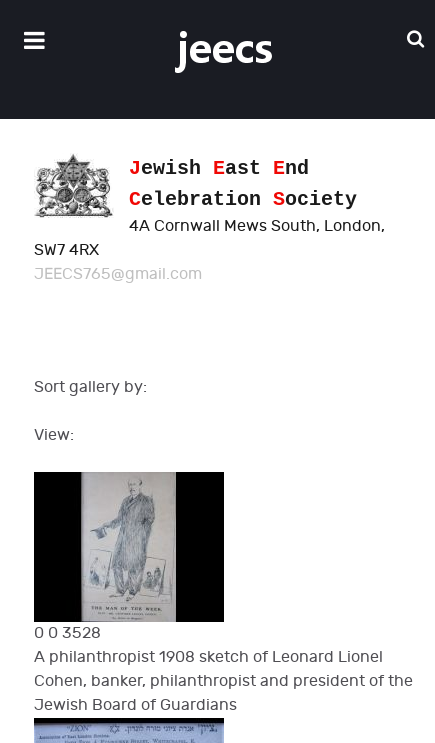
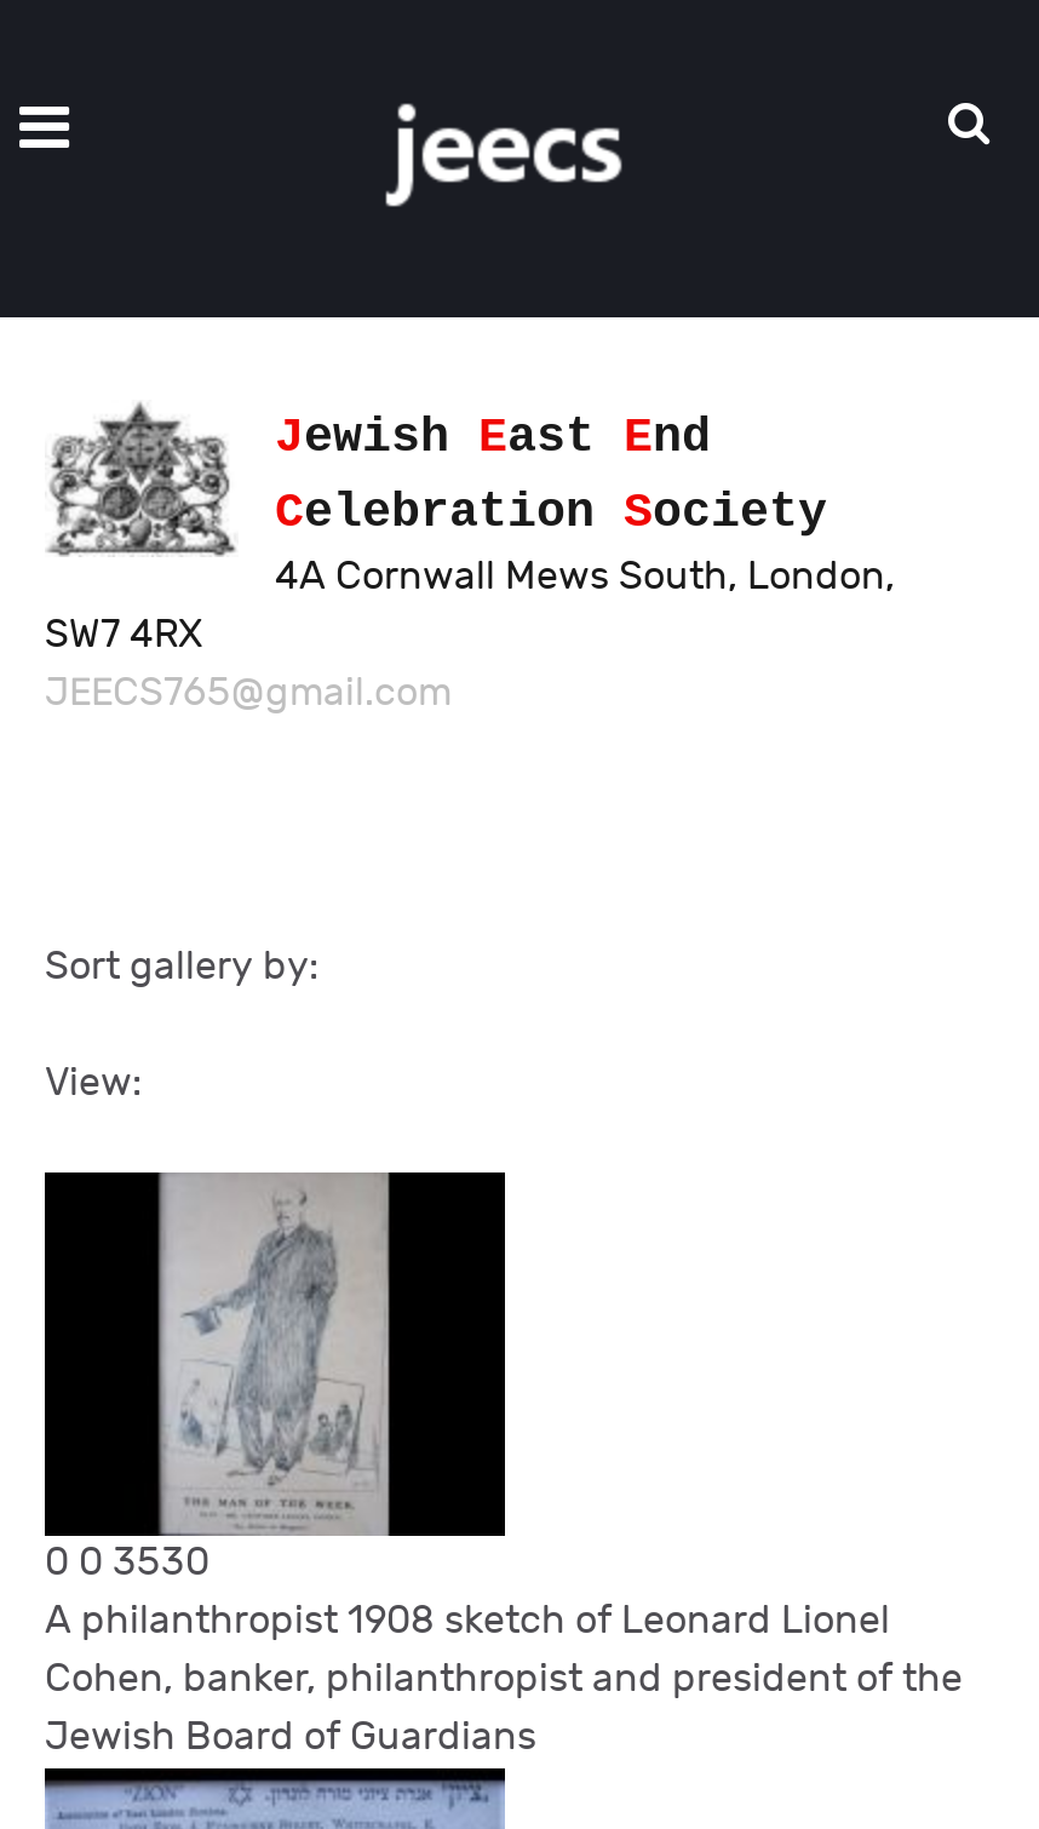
[34,624,101,643] 0 0 3528 -> [45,1540,209,1586] 0 0 3530

